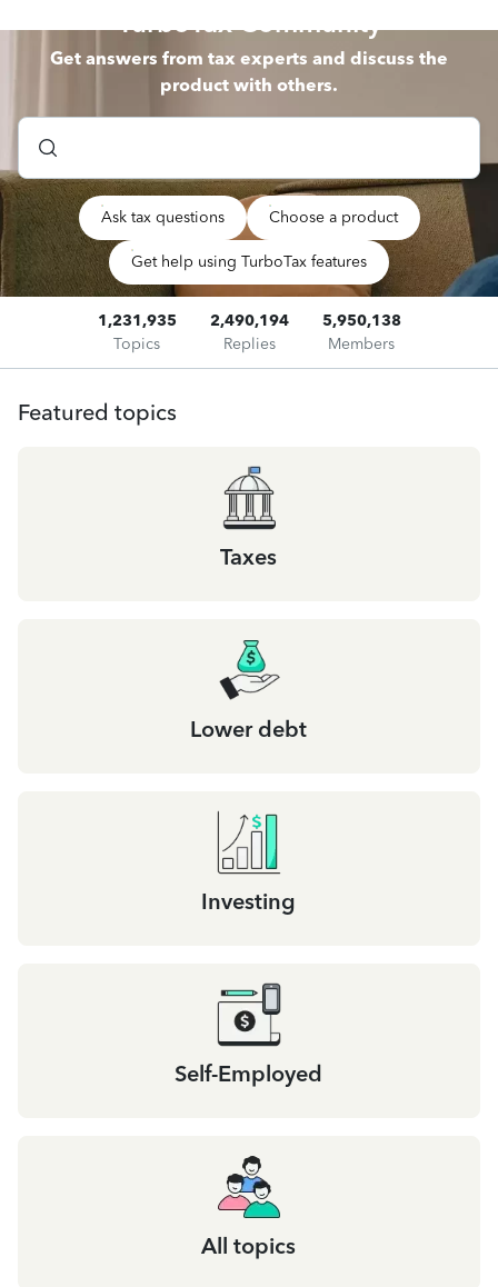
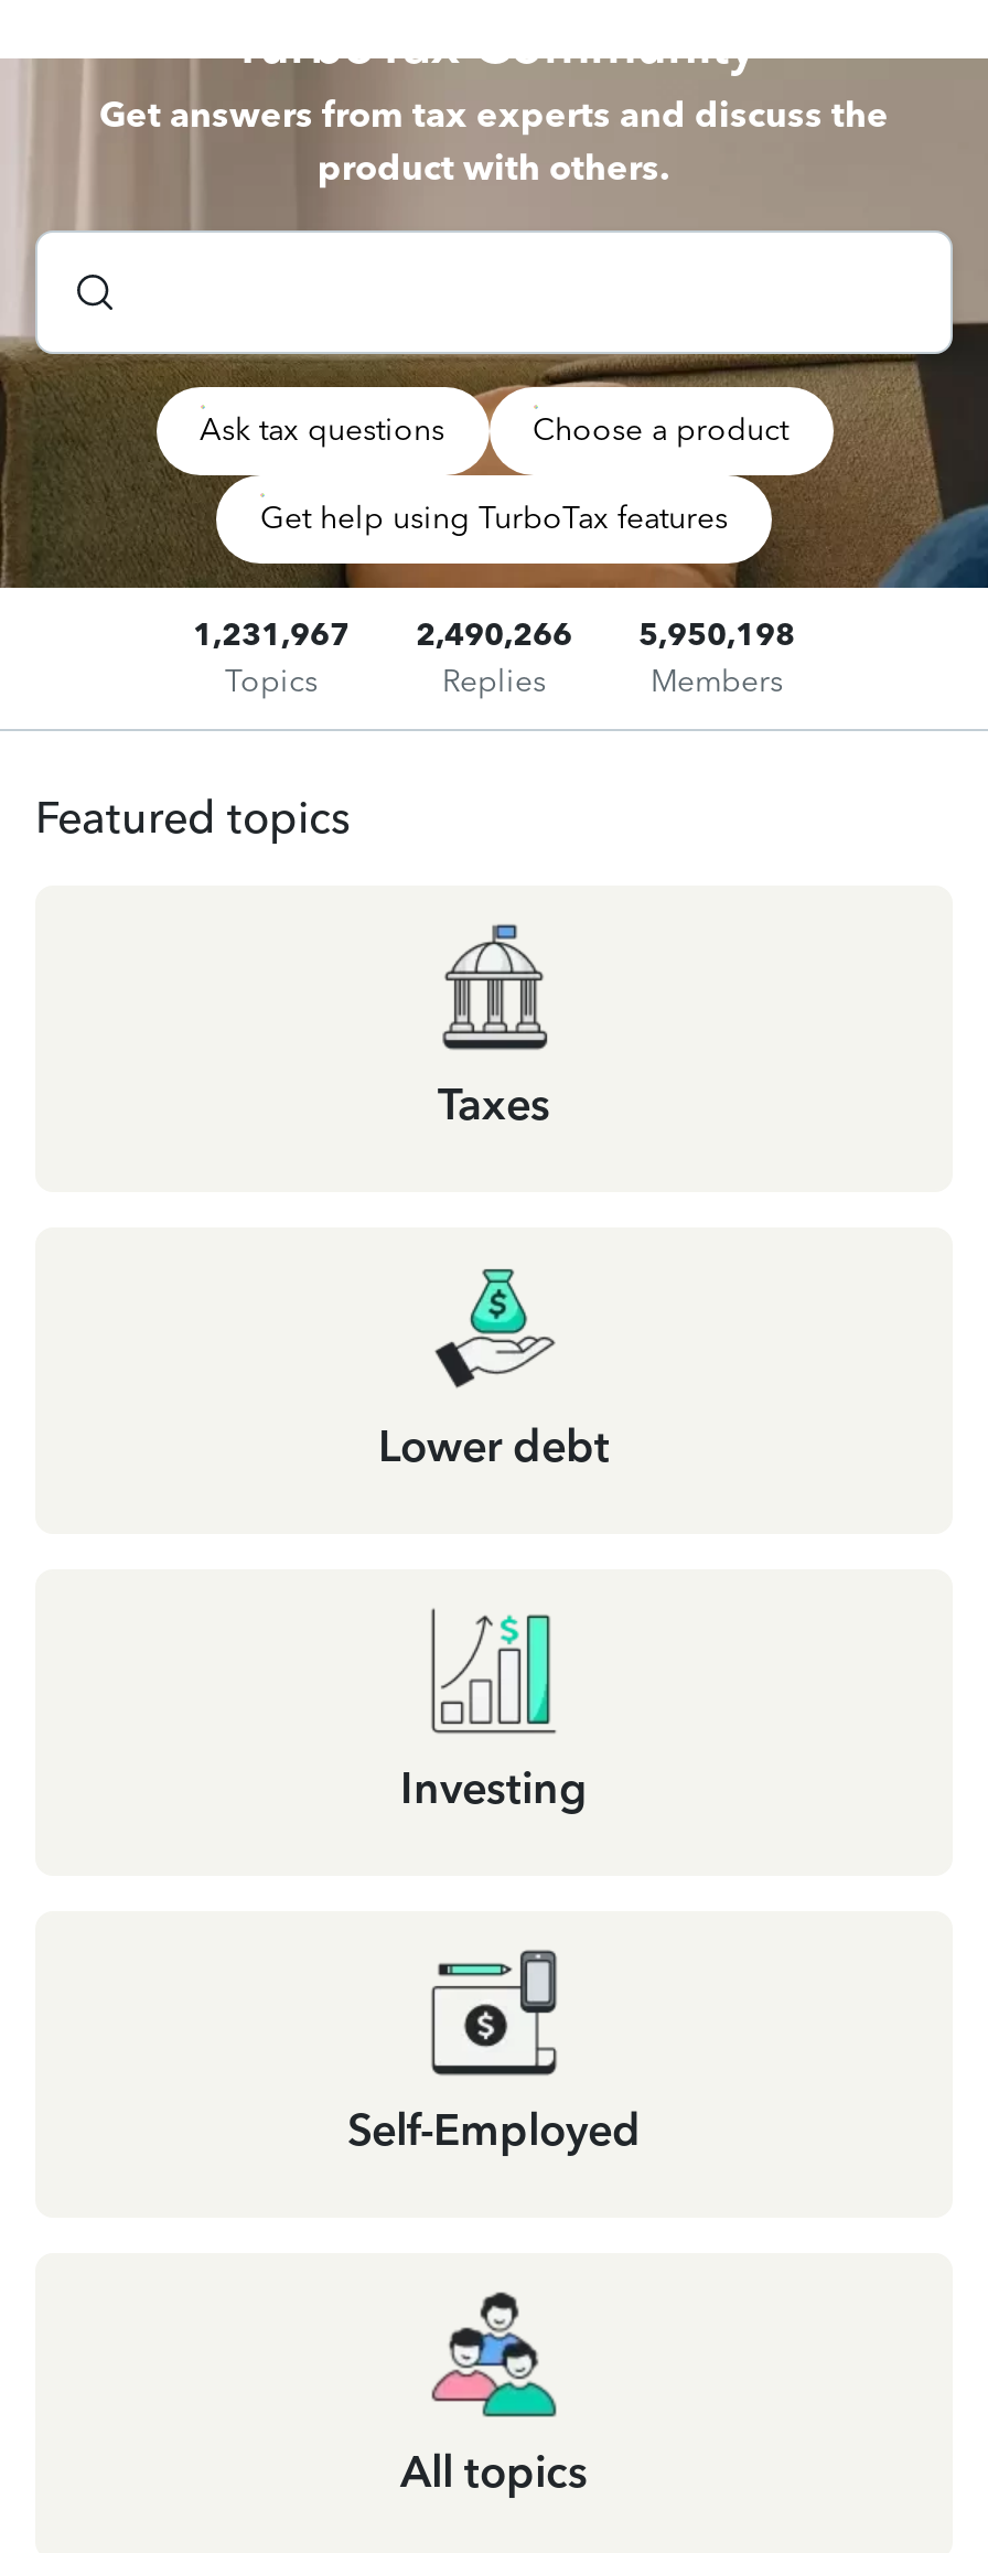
[97,311,176,330] 1,231,935 -> [193,616,350,654] 1,231,967
[210,311,288,330] 2,490,194 -> [416,616,572,654] 2,490,266
[322,311,401,330] 5,950,138 -> [638,616,795,654] 5,950,198

